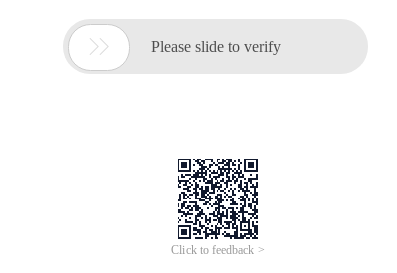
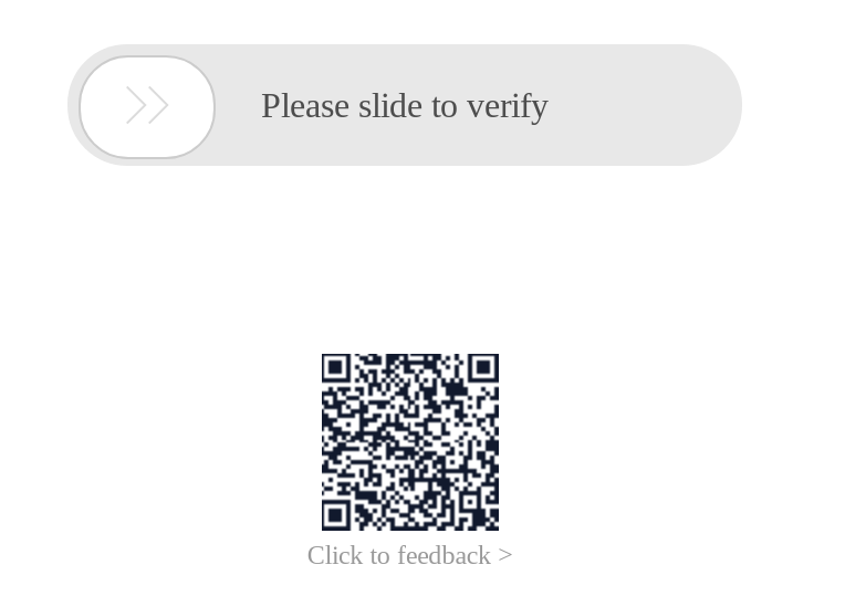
[178,158,259,240] [image] -> [320,354,501,533] [image]

